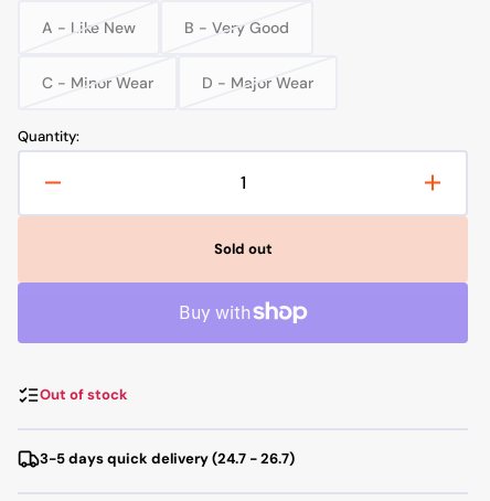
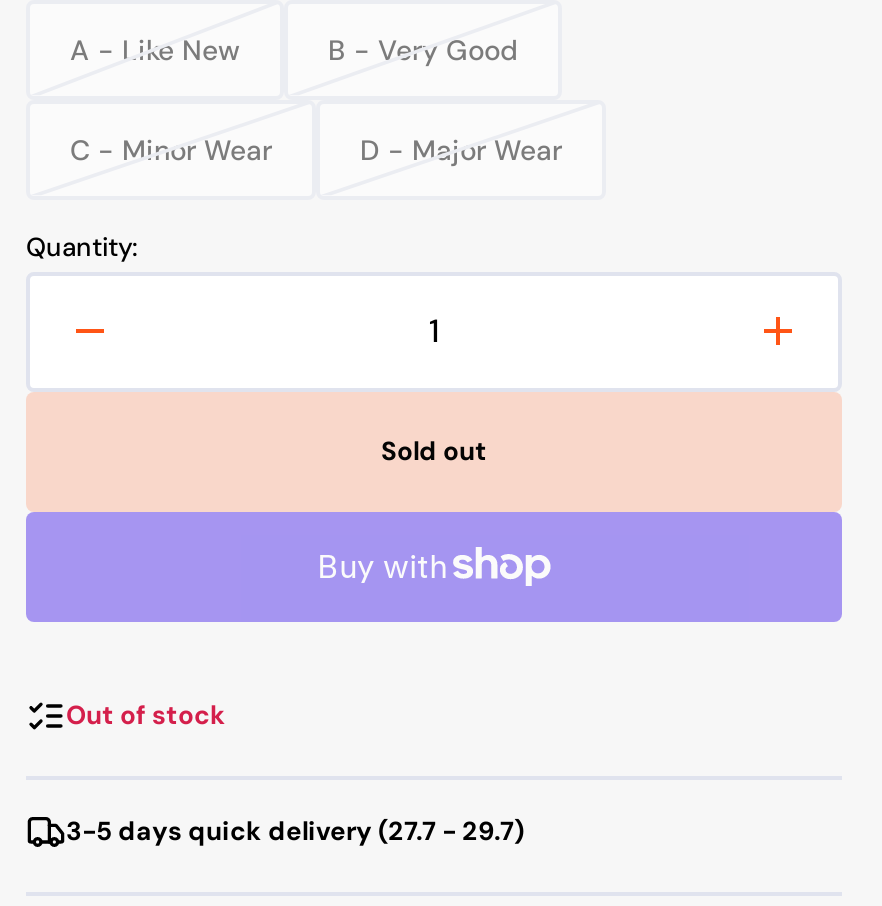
[40,449,295,468] 3-5 days quick delivery (24.7 - 26.7) -> [66,813,524,847] 3-5 days quick delivery (27.7 - 29.7)

